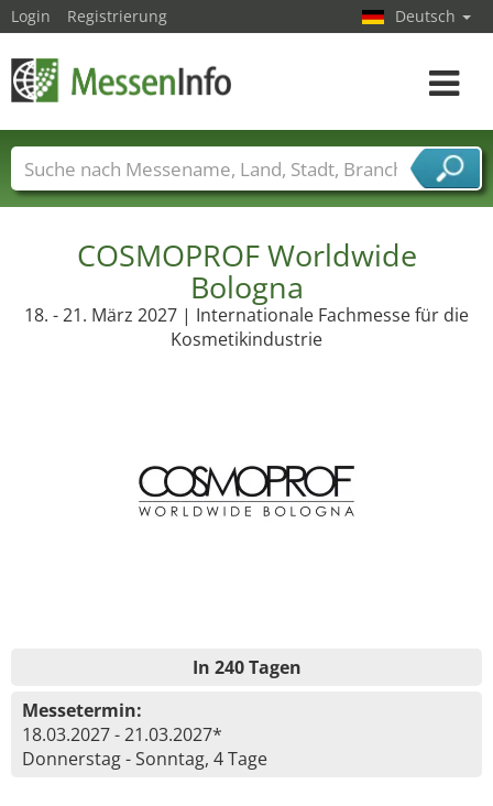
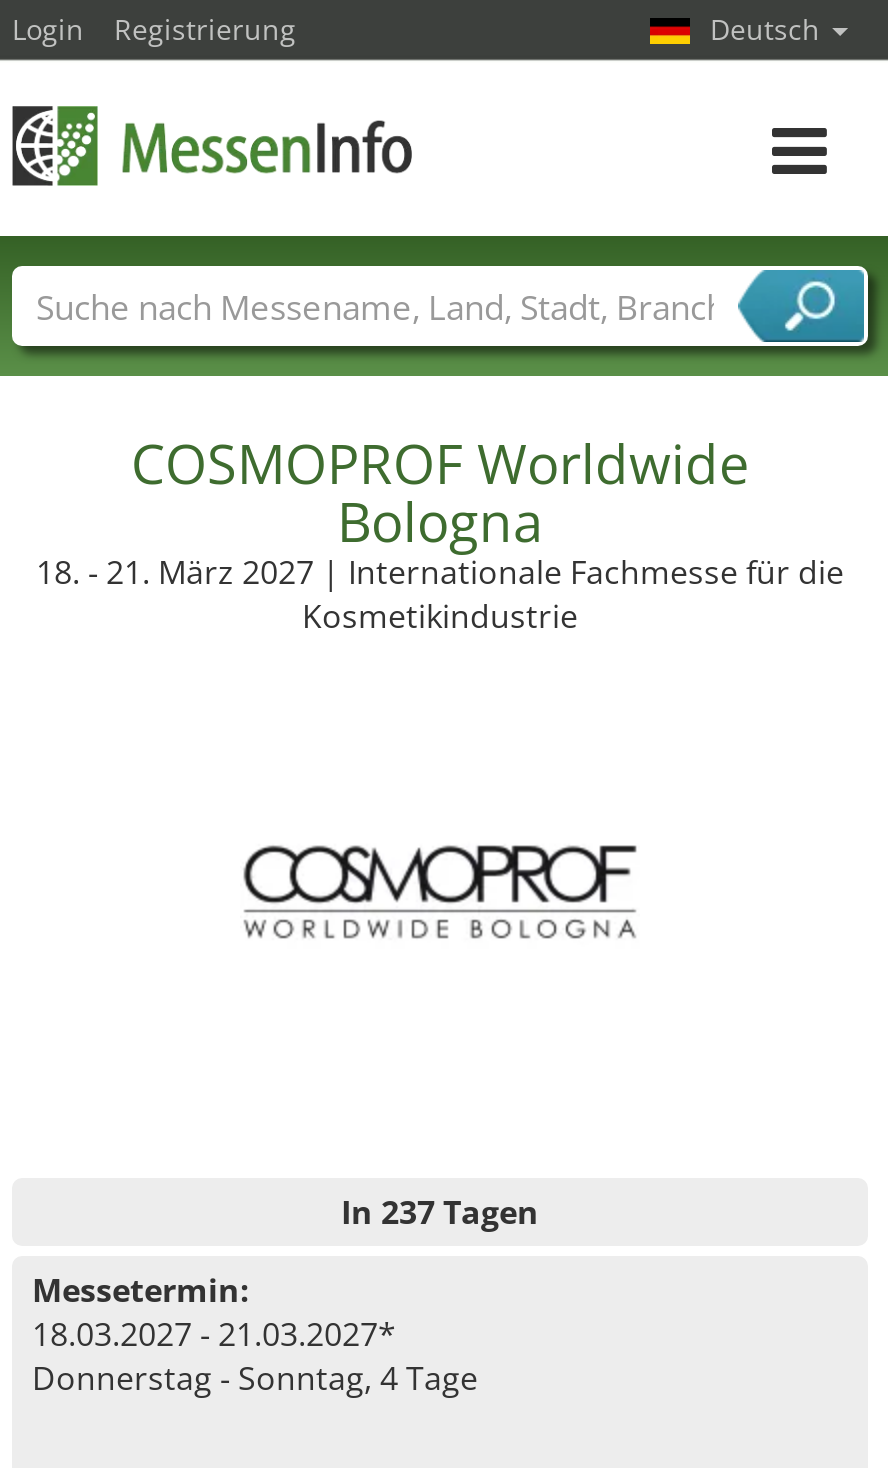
[192,655,301,679] In 240 Tagen -> [341,1190,539,1234] In 237 Tagen

